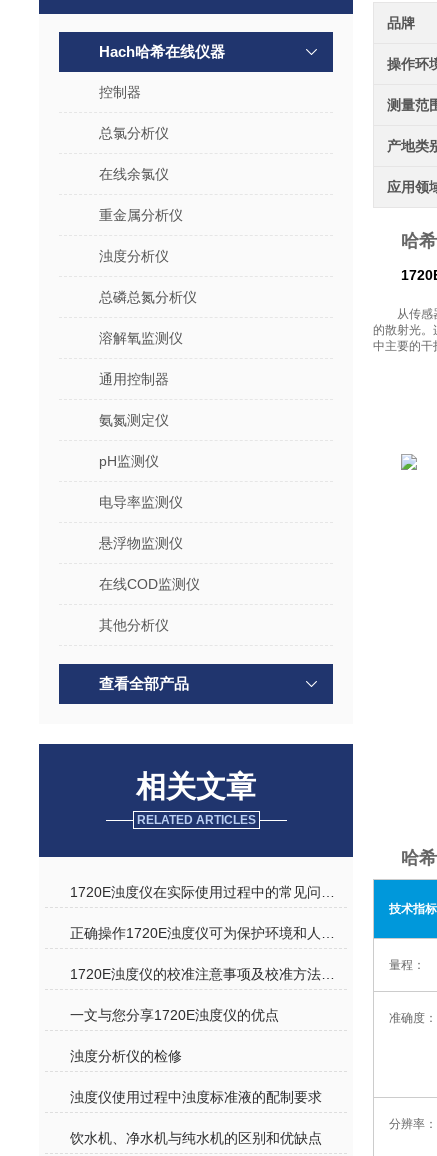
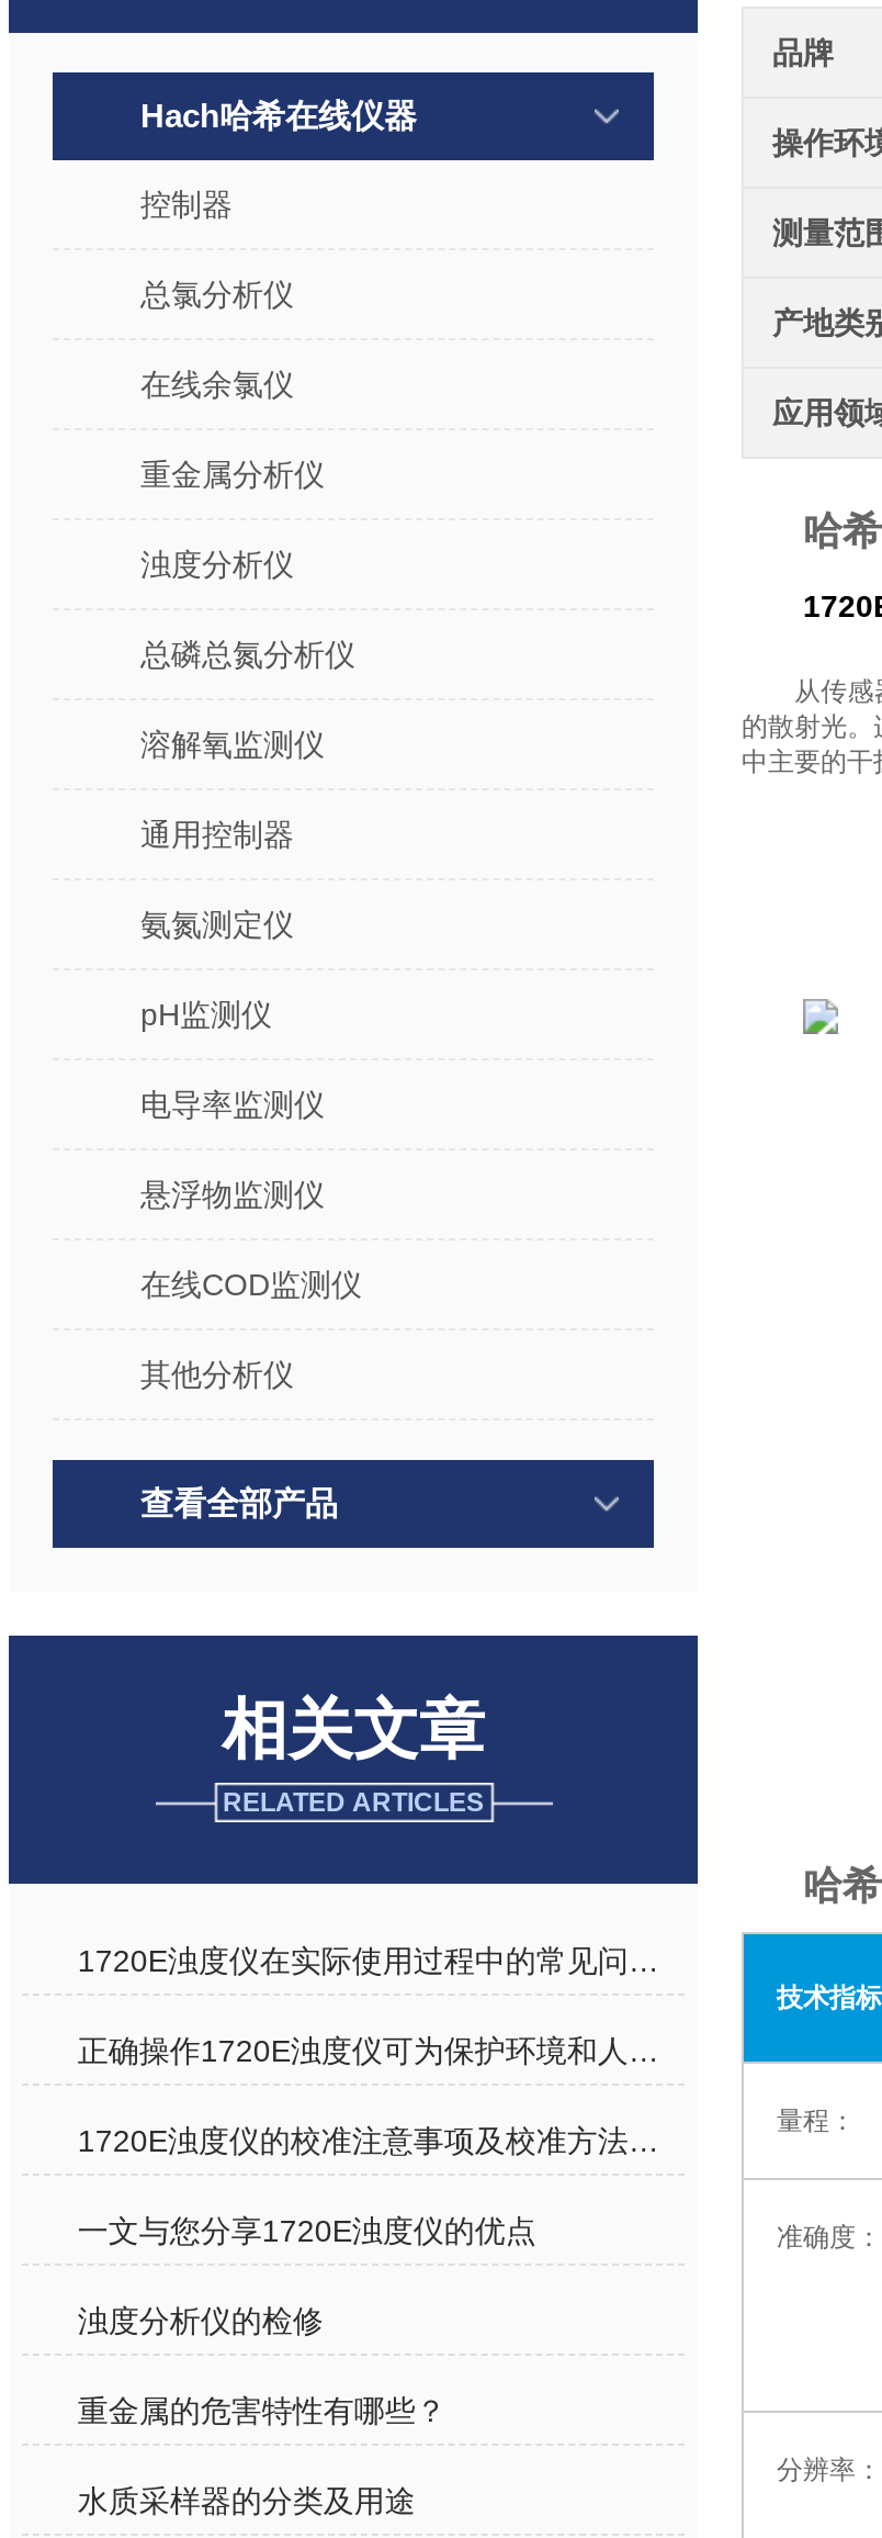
[70,1089,322,1105] 浊度仪使用过程中浊度标准液的配制要求 -> [78,2393,446,2428] 重金属的危害特性有哪些？
[70,1130,322,1146] 饮水机、净水机与纯水机的区别和优缺点 -> [78,2483,416,2518] 水质采样器的分类及用途

